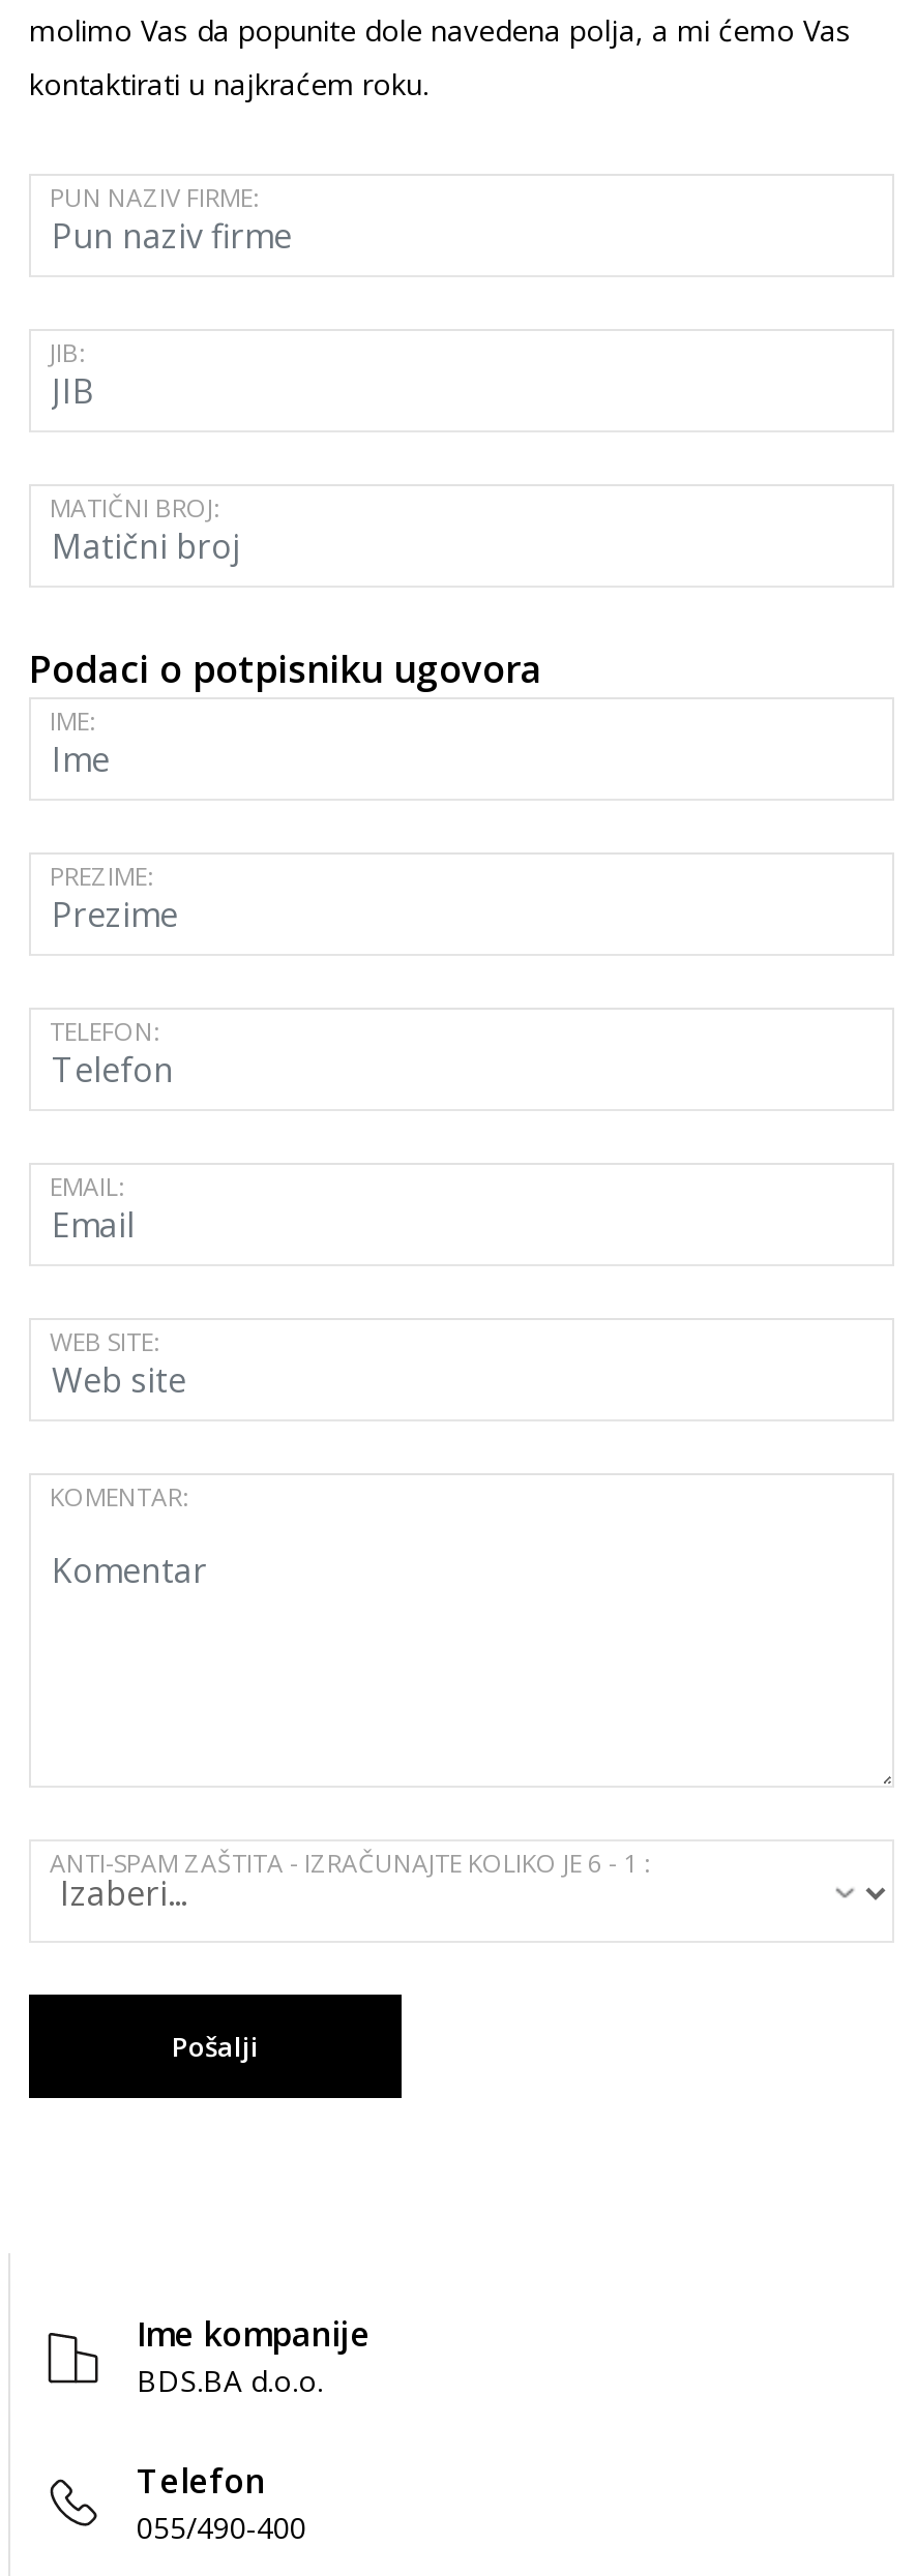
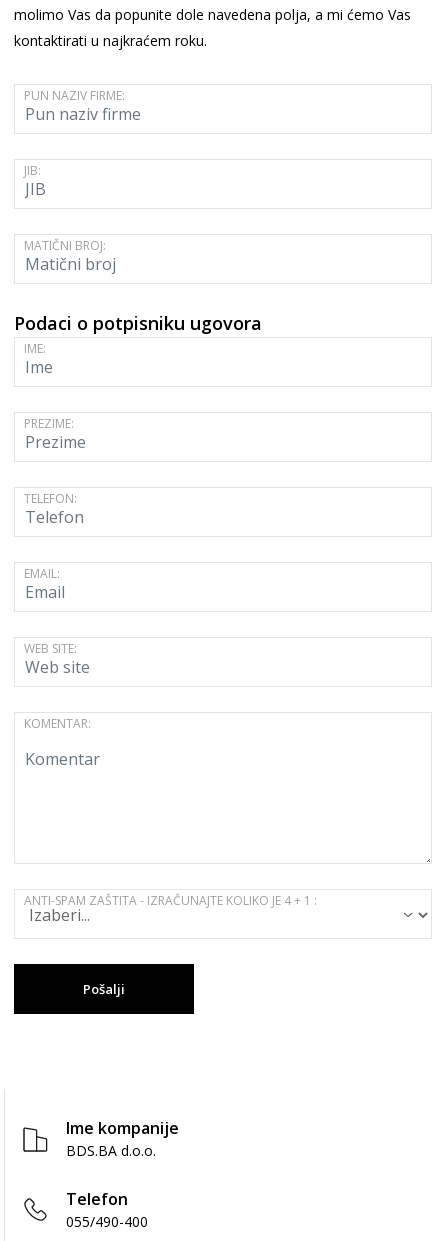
[50,1845,650,1880] ANTI-SPAM ZAŠTITA - IZRAČUNAJTE KOLIKO JE 6 - 1 : -> [24,892,317,909] ANTI-SPAM ZAŠTITA - IZRAČUNAJTE KOLIKO JE 4 + 1 :

